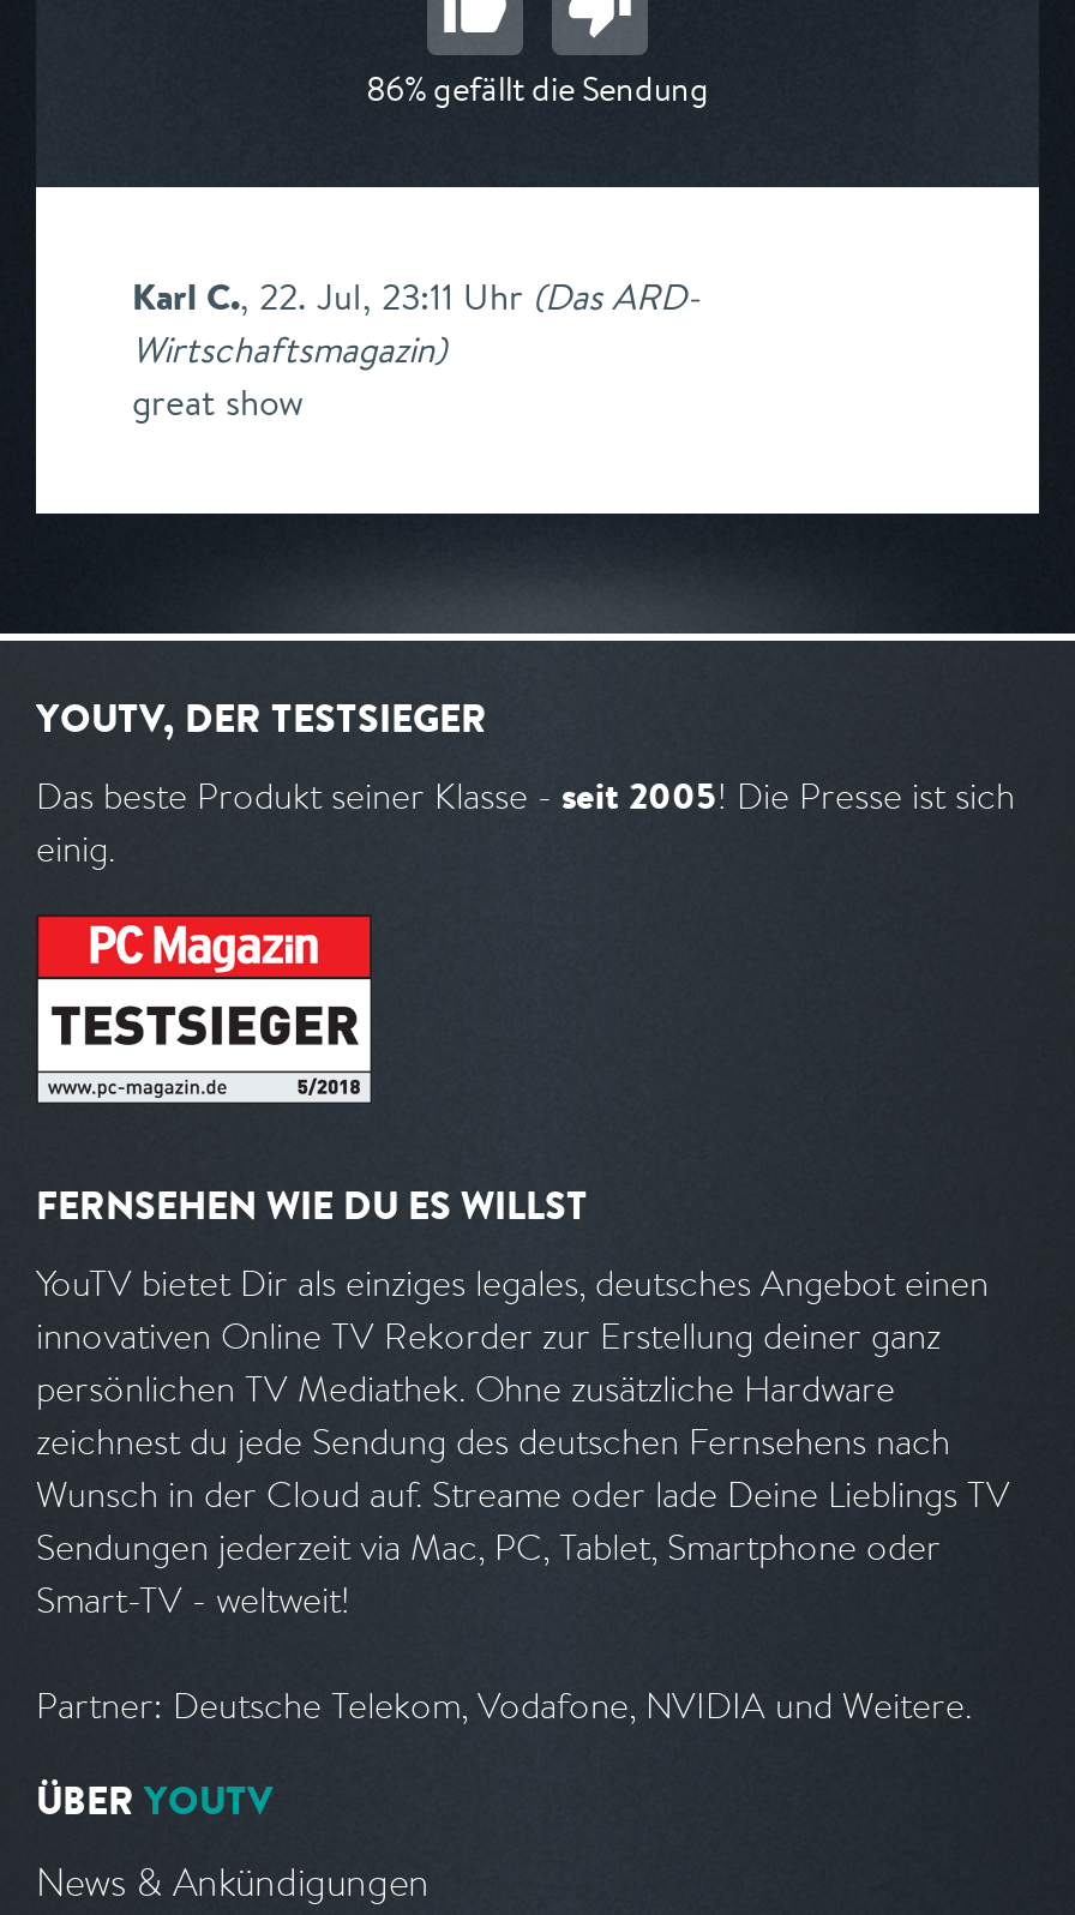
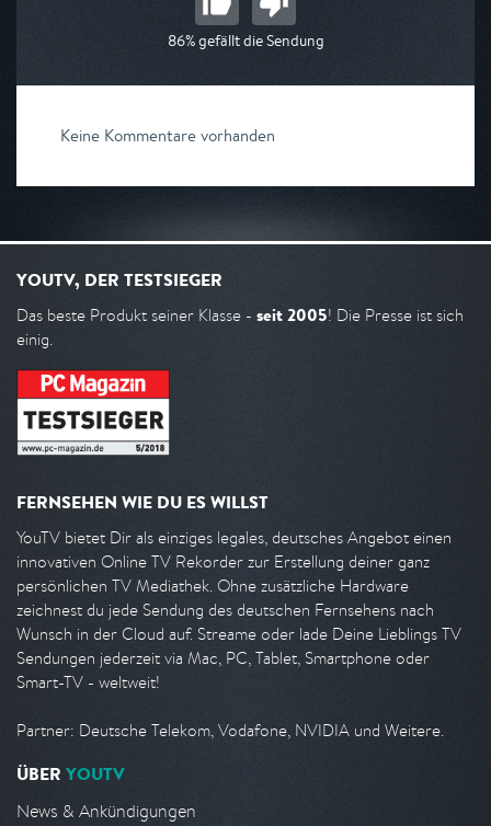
[132,271,701,425] Karl C., 22. Jul, 23:11 Uhr (Das ARD- | Wirtschaftsmagazin) | great show -> [60,125,275,146] Keine Kommentare vorhanden

